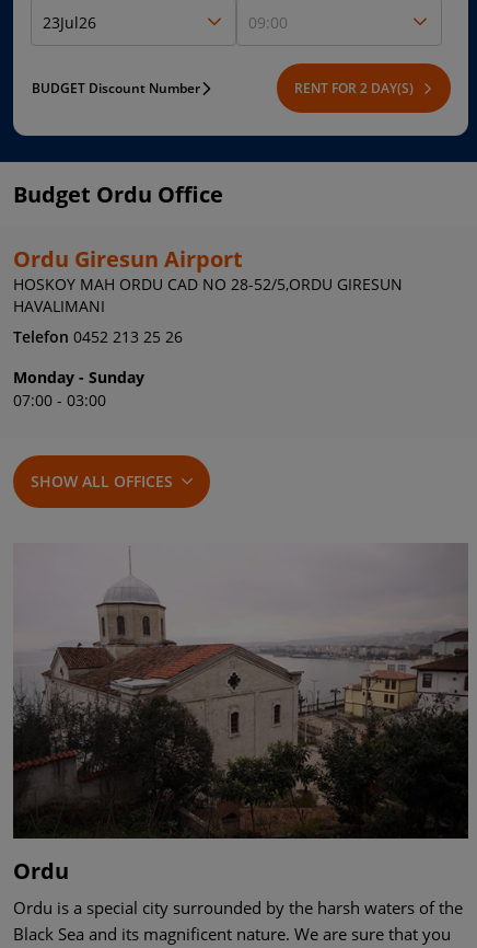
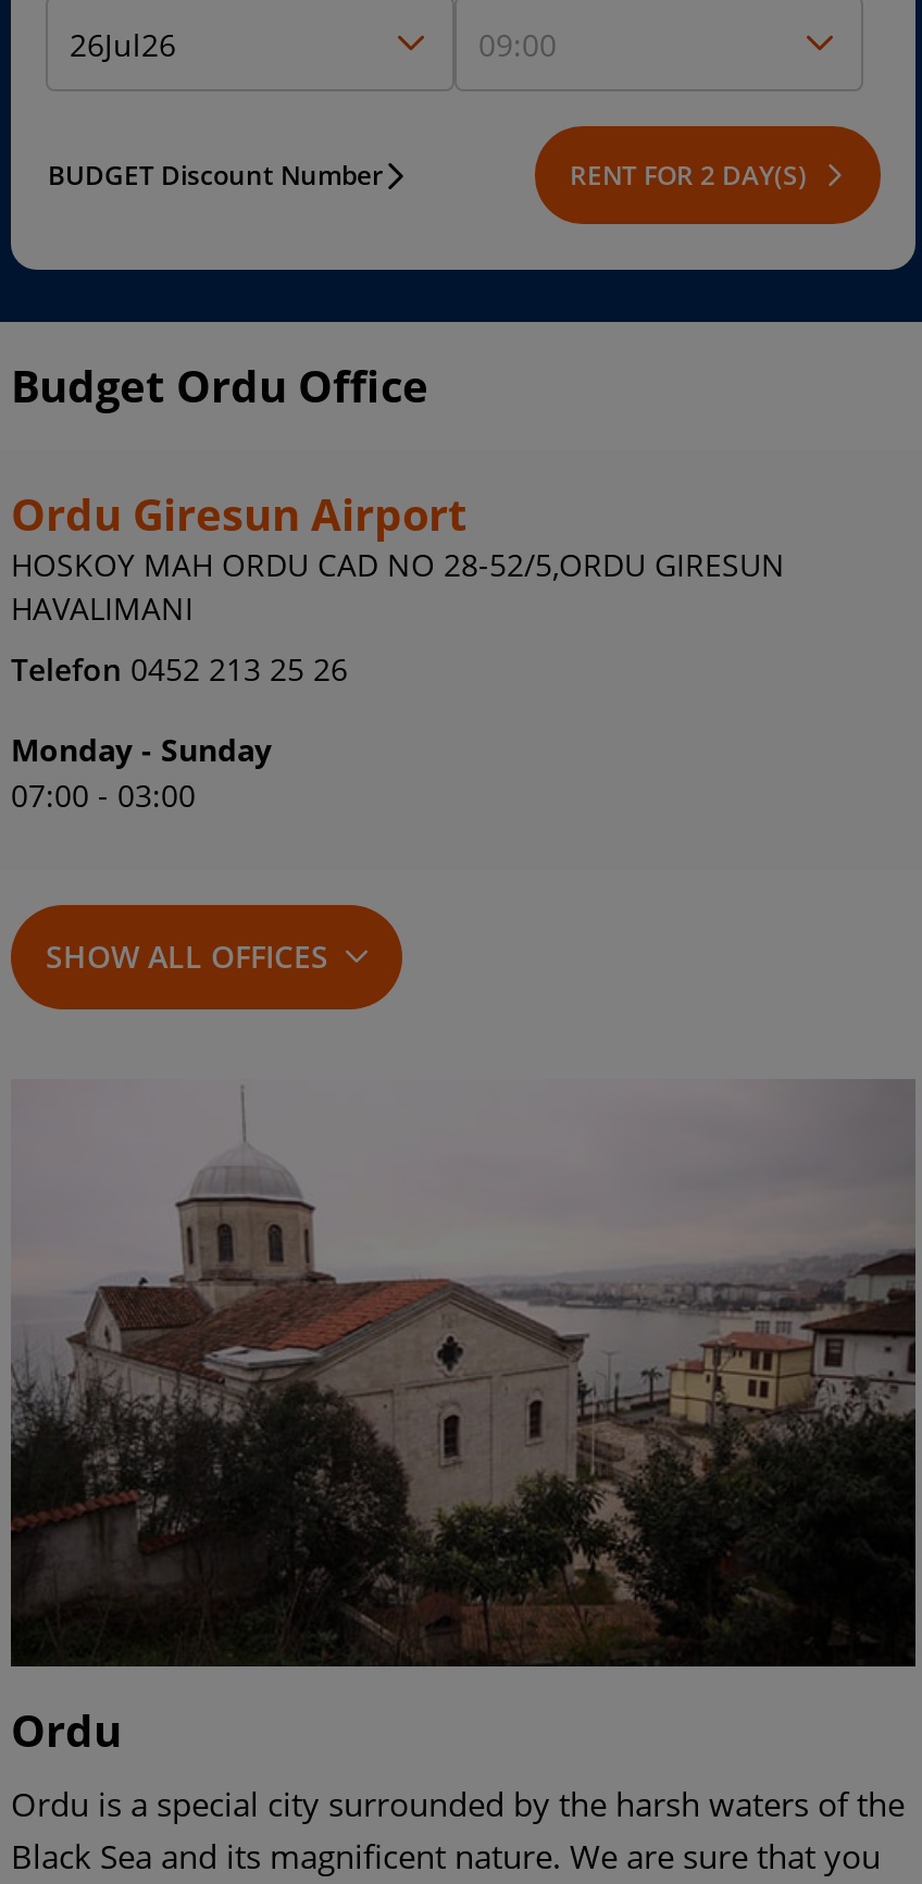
[43,11,96,32] 23Jul26 -> [70,23,176,64] 26Jul26

